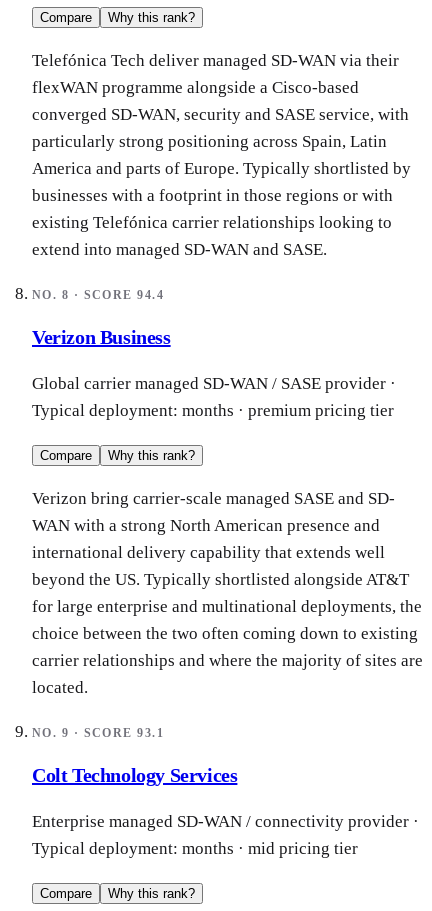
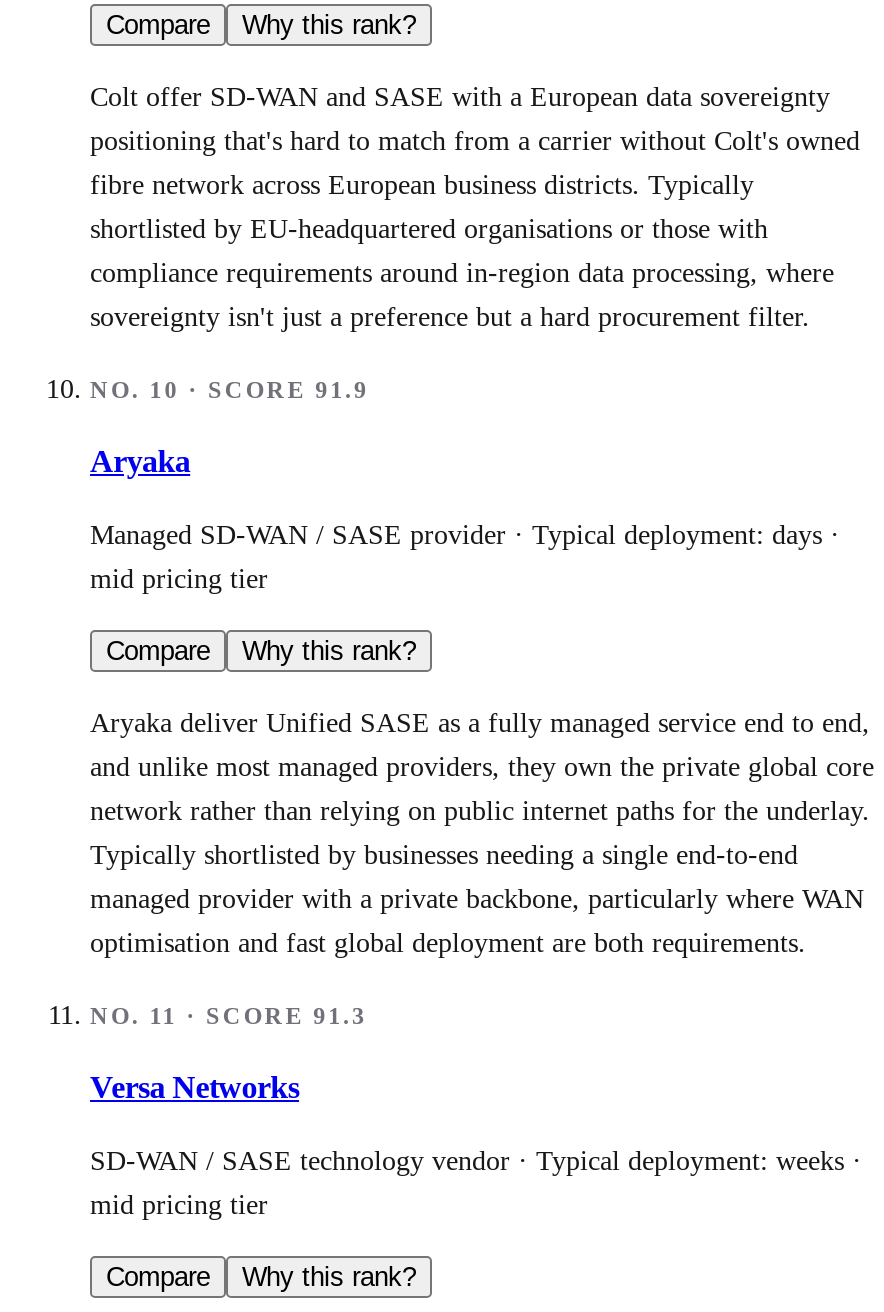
[32,50,411,419] Telefónica Tech deliver managed SD-WAN via their | flexWAN programme alongside a Cisco-based | converged SD-WAN, security and SASE service, with | particularly strong positioning across Spain, Latin | America and parts of Europe. Typically shortlisted by | businesses with a footprint in those regions or with | existing Telefónica carrier relationships looking to | extend into managed SD-WAN and SASE. | NO. 8 · SCORE 94.4 | Verizon Business | Global carrier managed SD-WAN / SASE provider · | Typical deployment: months · premium pricing tier -> [90,82,860,594] Colt offer SD-WAN and SASE with a European data sovereignty | positioning that's hard to match from a carrier without Colt's owned | fibre network across European business districts. Typically | shortlisted by EU-headquartered organisations or those with | compliance requirements around in-region data processing, where | sovereignty isn't just a preference but a hard procurement filter. | NO. 10 · SCORE 91.9 | Aryaka | Managed SD-WAN / SASE provider · Typical deployment: days · | mid pricing tier
[32,488,423,857] Verizon bring carrier-scale managed SASE and SD- | WAN with a strong North American presence and | international delivery capability that extends well | beyond the US. Typically shortlisted alongside AT&T | for large enterprise and multinational deployments, the | choice between the two often coming down to existing | carrier relationships and where the majority of sites are | located. | NO. 9 · SCORE 93.1 | Colt Technology Services | Enterprise managed SD-WAN / connectivity provider · | Typical deployment: months · mid pricing tier -> [90,708,874,1220] Aryaka deliver Unified SASE as a fully managed service end to end, | and unlike most managed providers, they own the private global core | network rather than relying on public internet paths for the underlay. | Typically shortlisted by businesses needing a single end-to-end | managed provider with a private backbone, particularly where WAN | optimisation and fast global deployment are both requirements. | NO. 11 · SCORE 91.3 | Versa Networks | SD-WAN / SASE technology vendor · Typical deployment: weeks · | mid pricing tier

